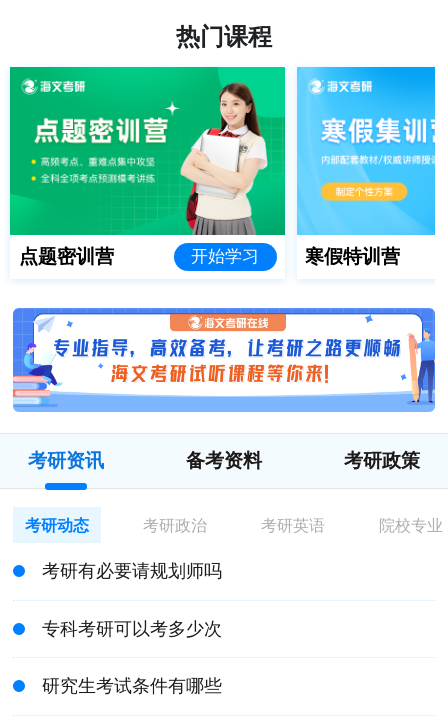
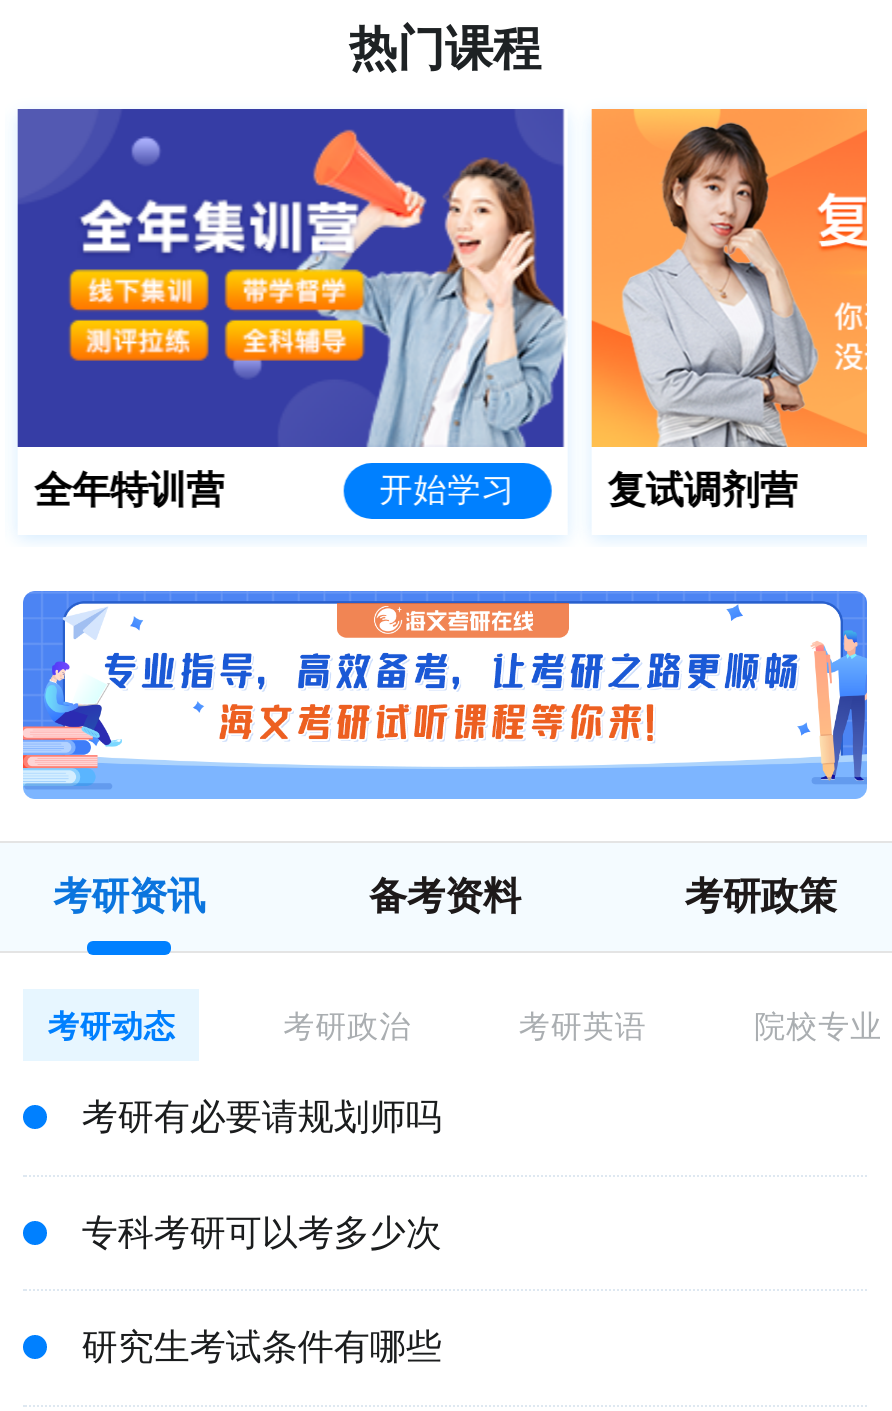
[9,66,286,267] [image] | 点题密训营 -> [15,107,567,512] [image] | 全年特训营
[296,66,436,267] [image] | 寒假特训营 -> [589,107,869,512] [image] | 复试调剂营

